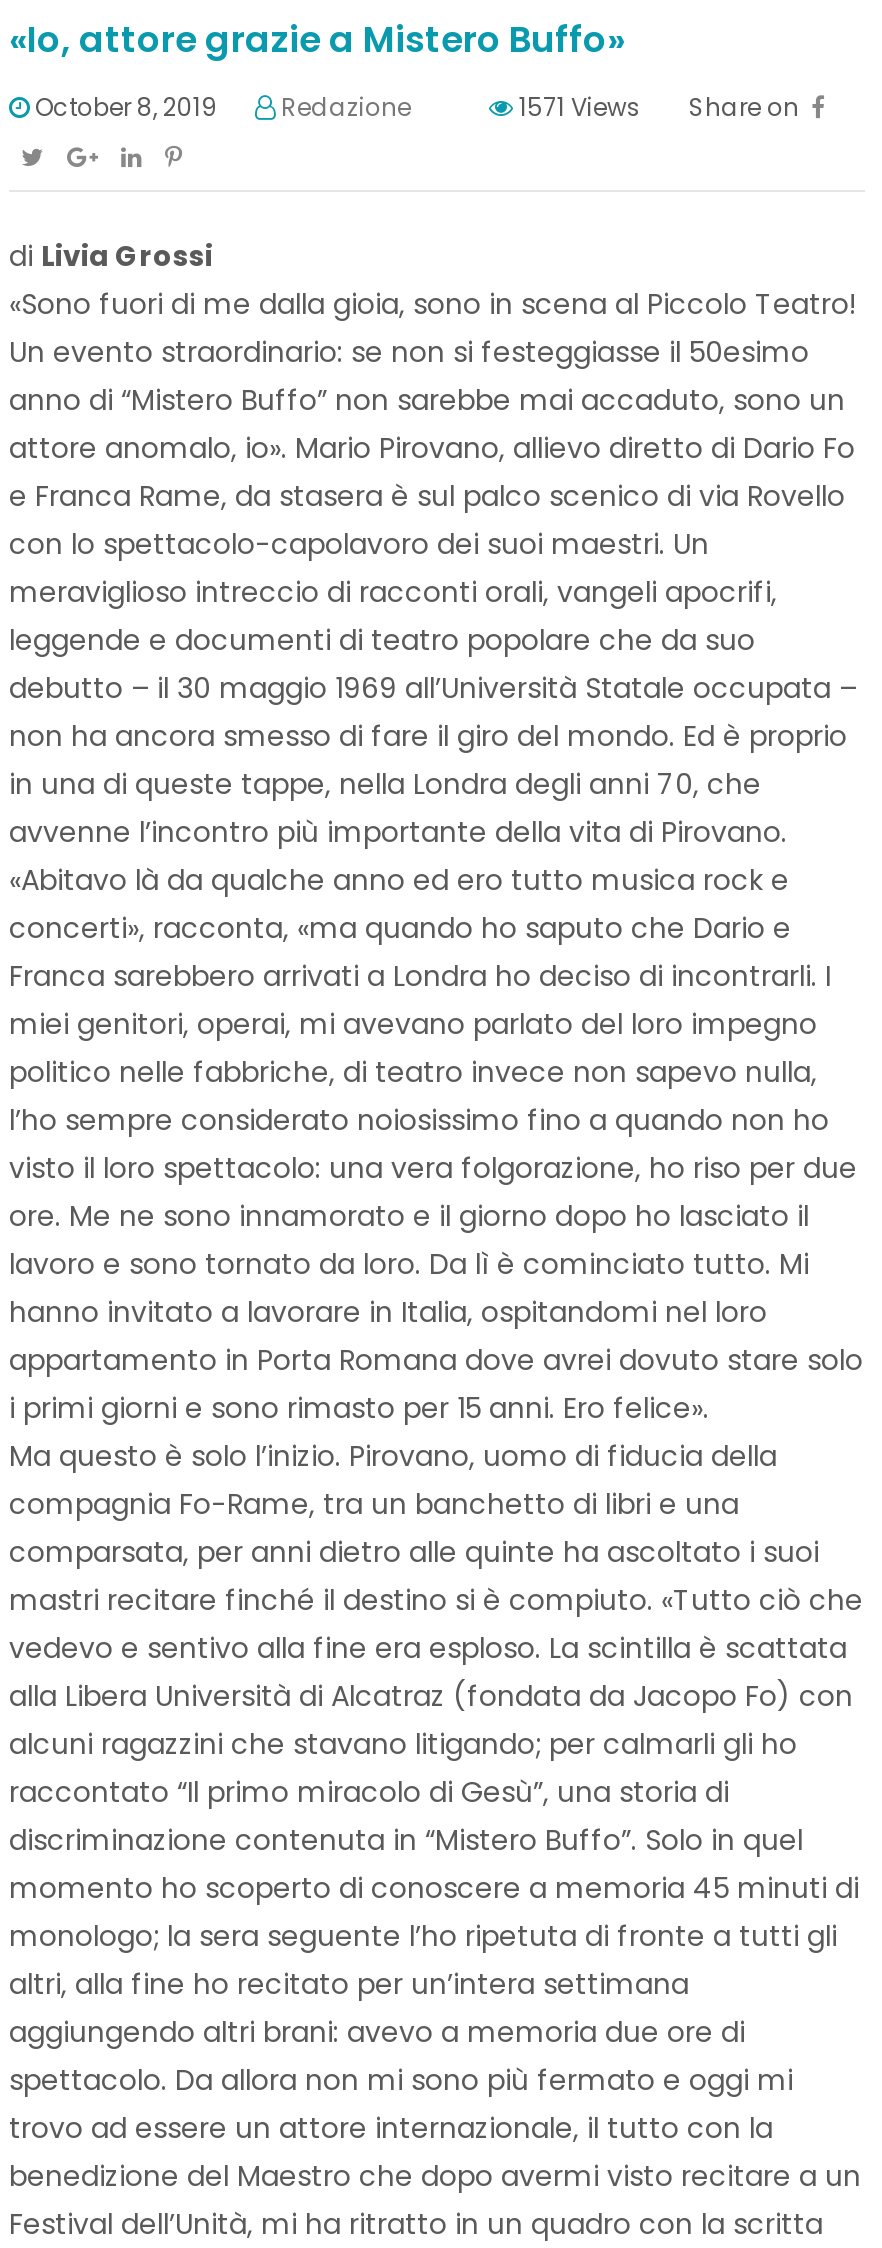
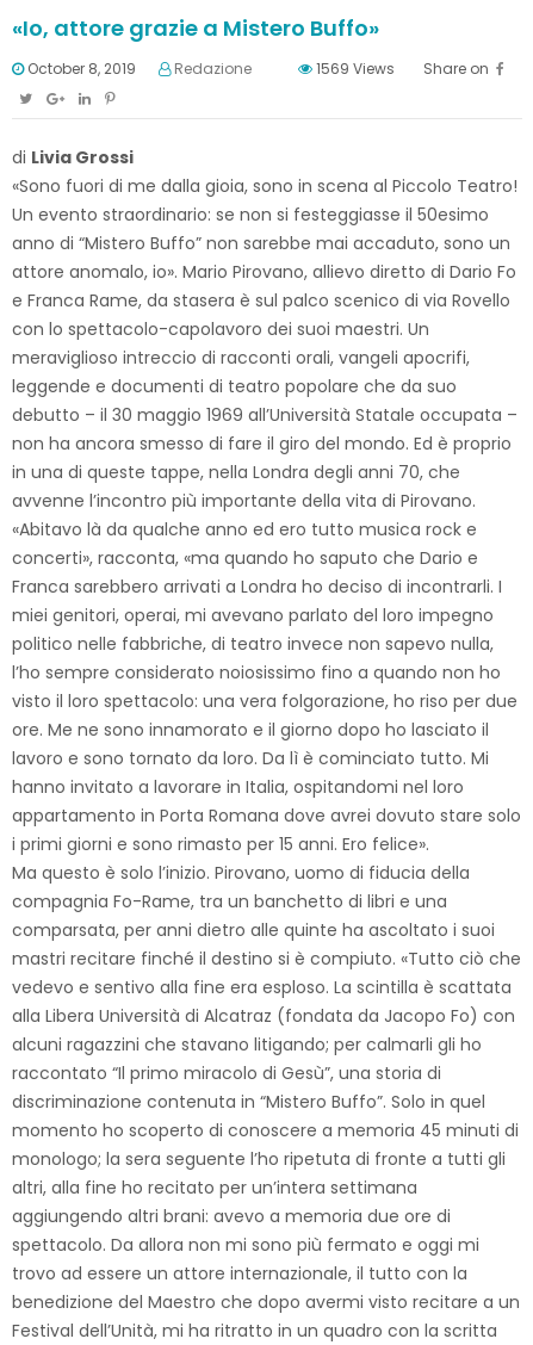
[513,90,799,124] 1571 Views Share on -> [312,58,489,79] 1569 Views Share on

